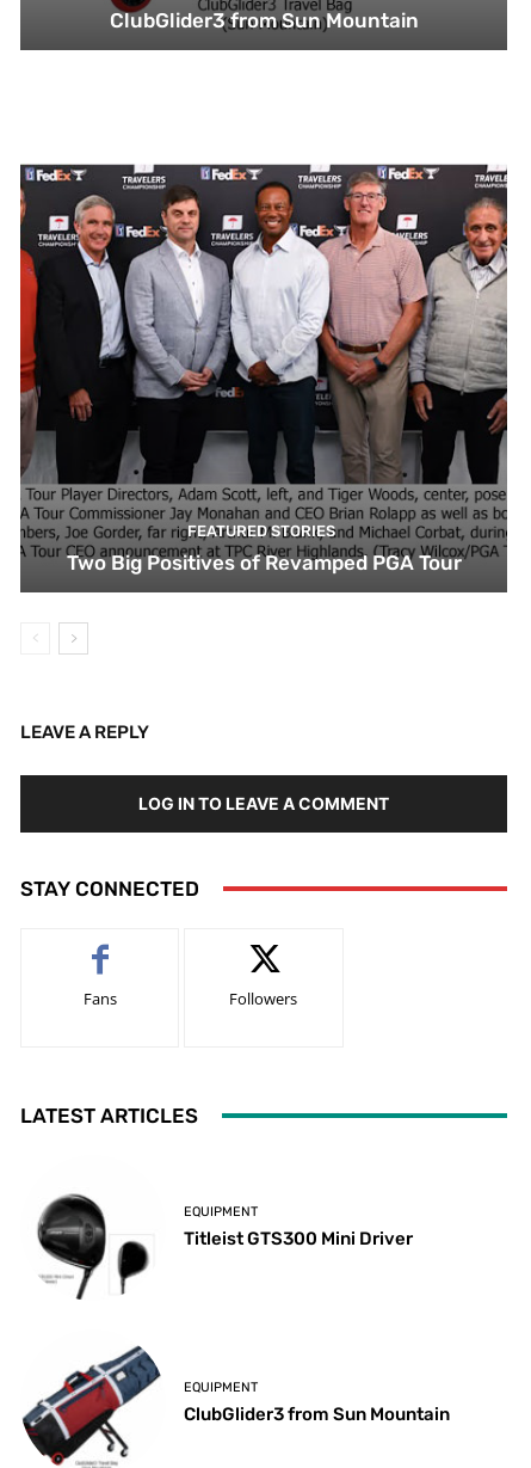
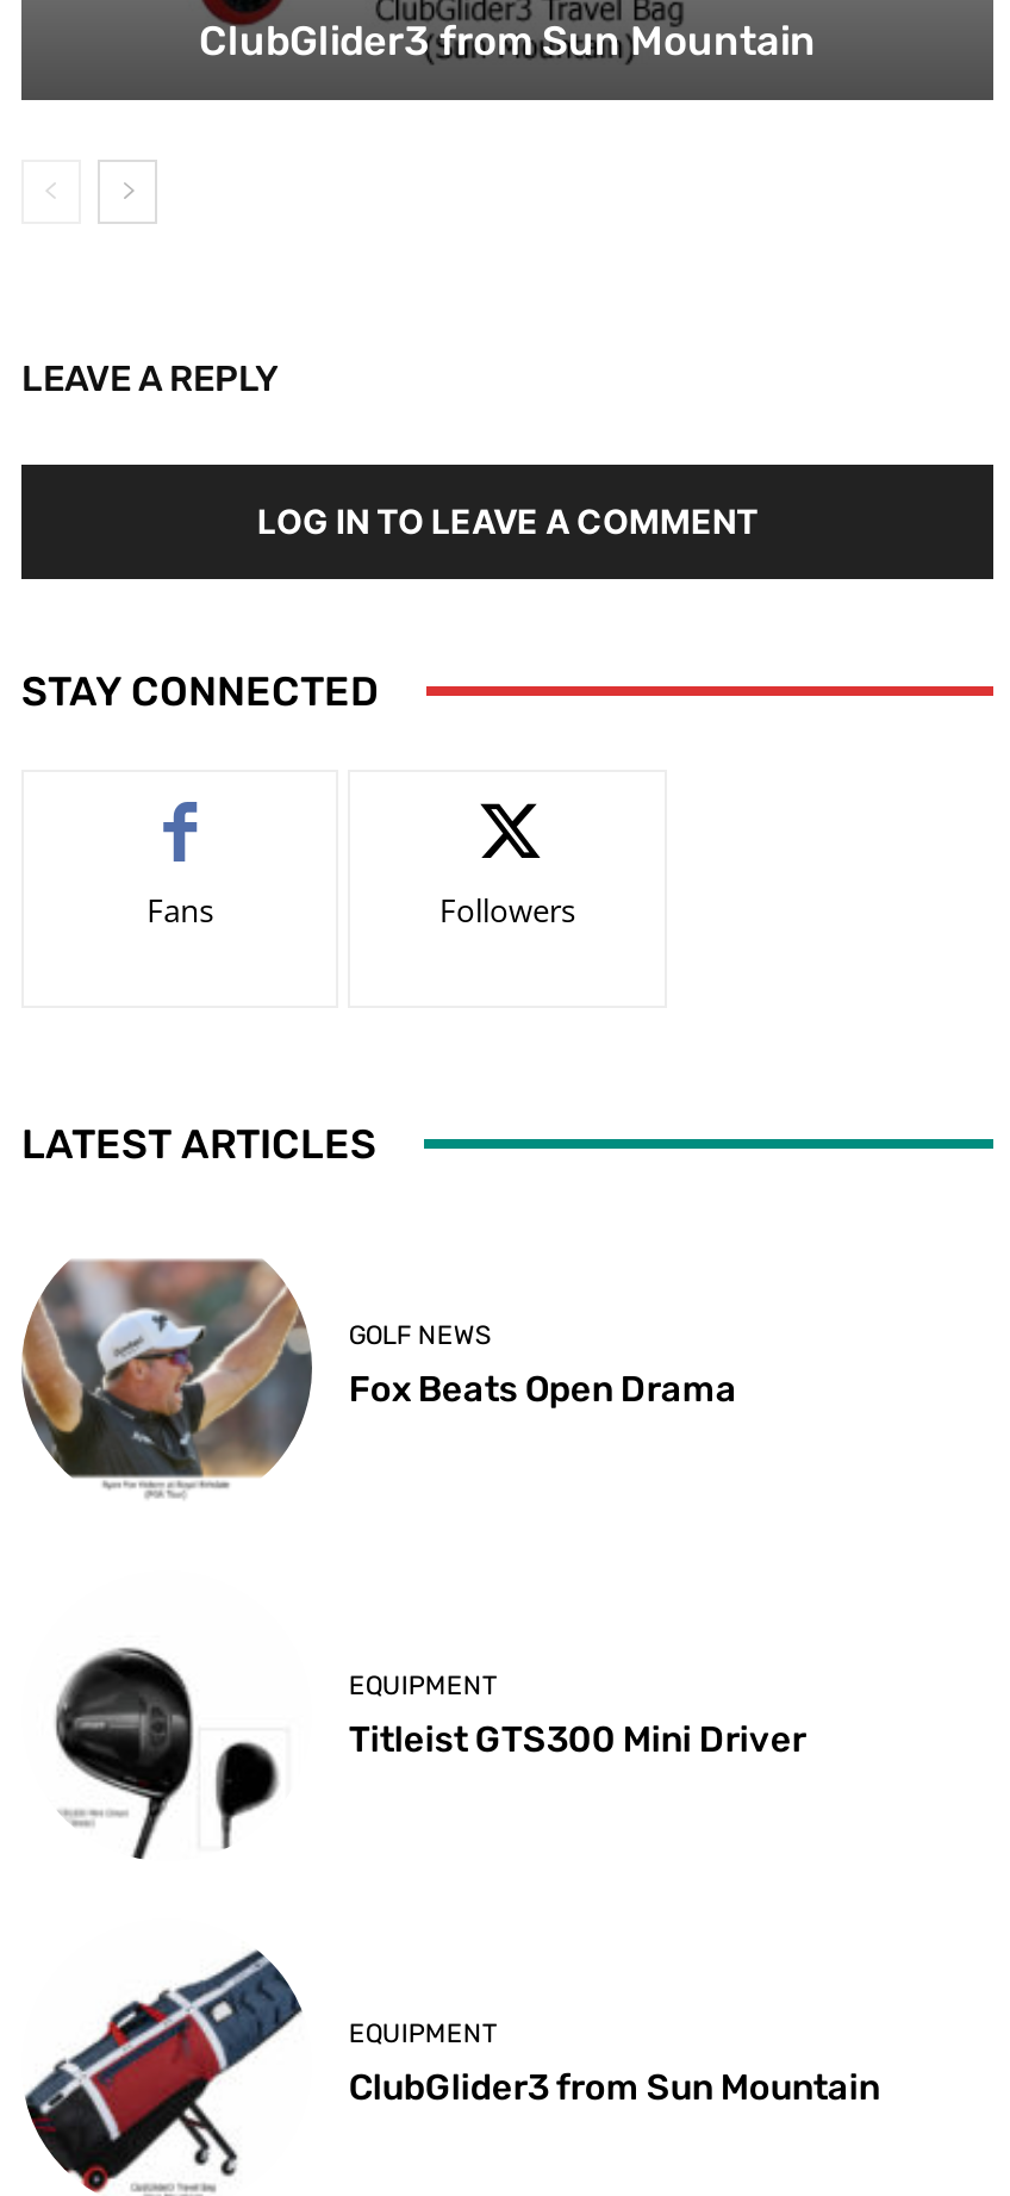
[19,164,507,574] [image] | FEATURED STORIES | Two Big Positives of Revamped PGA Tour -> none
moved [20,721,389,1127] -> [21,357,758,1167]: LEAVE A REPLY | LOG IN TO LEAVE A COMMENT | STAY CONNECTED | Fans | Followers | LATEST ARTICLES
none -> [19,1258,737,1499] [image] | GOLF NEWS | Fox Beats Open Drama

